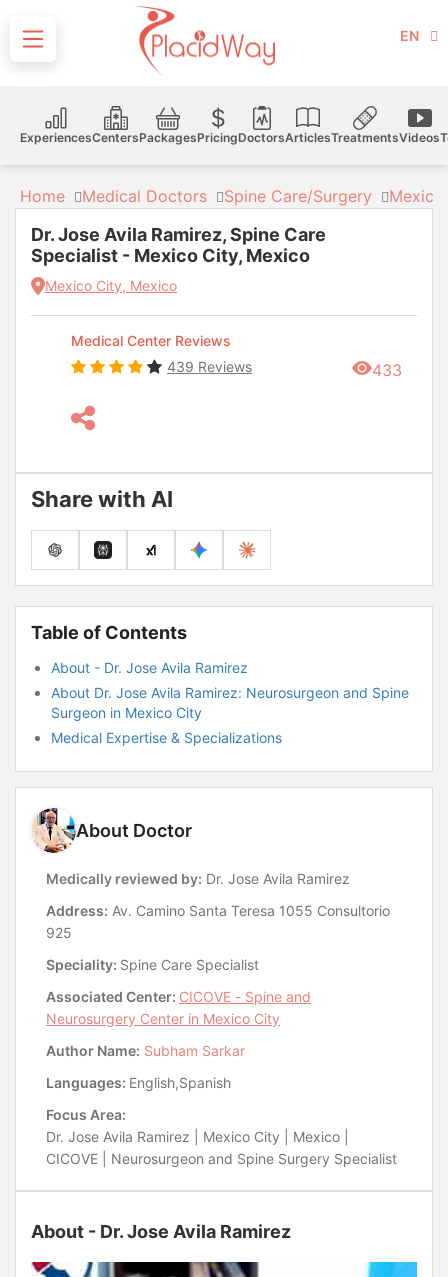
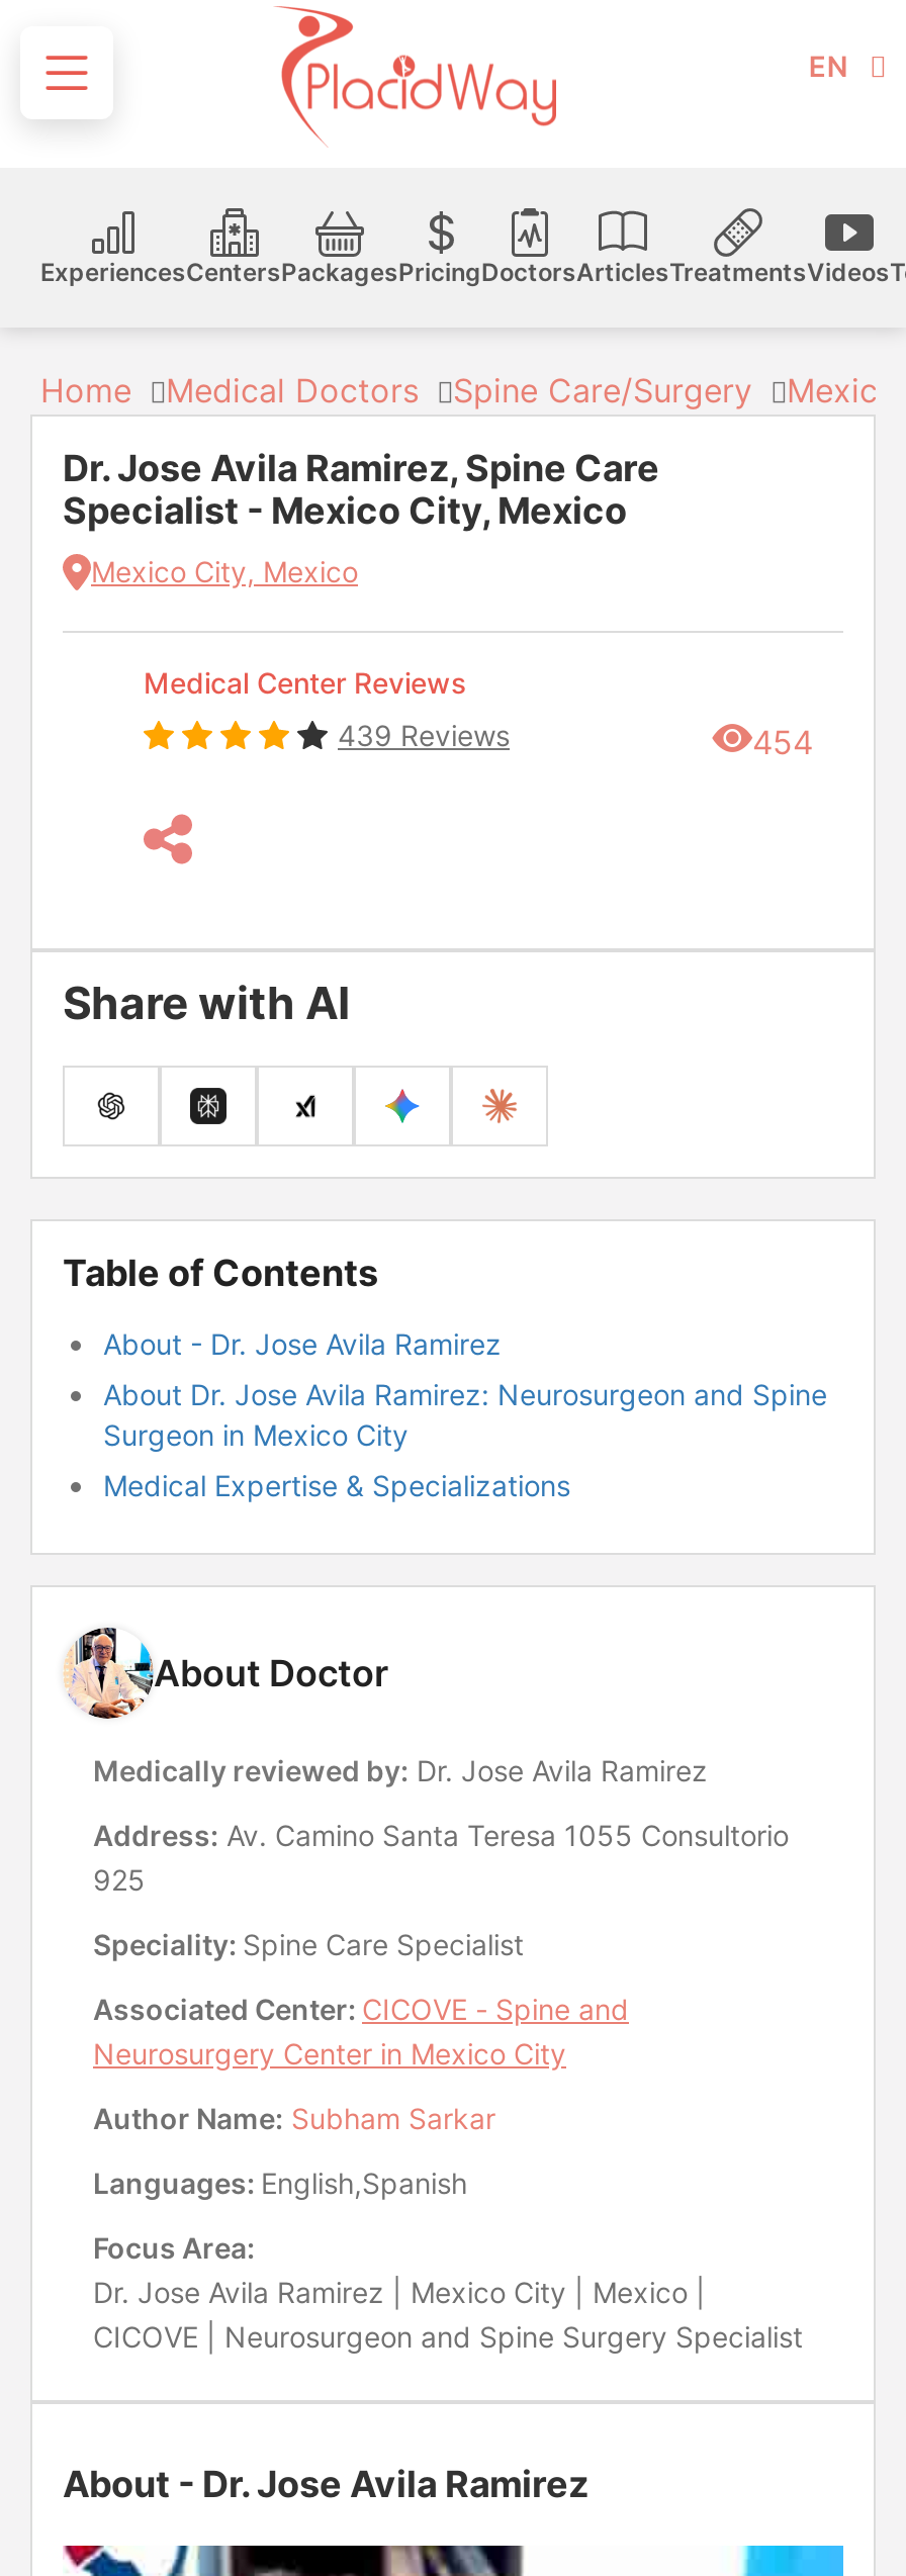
[372,360,402,380] 433 -> [752,721,813,762] 454

